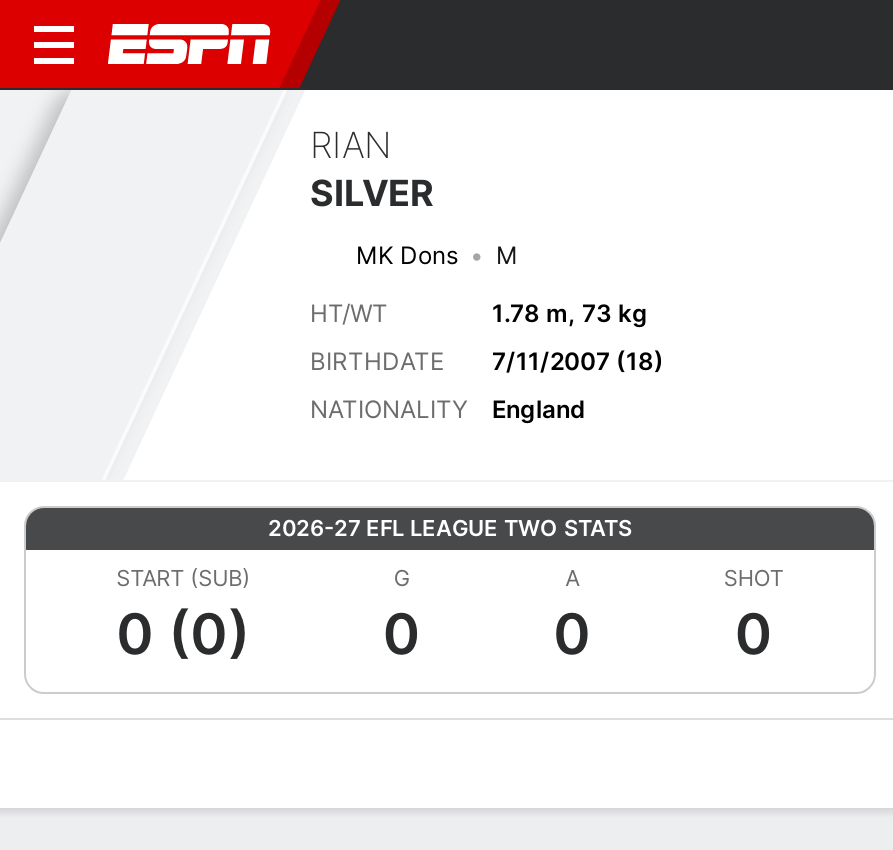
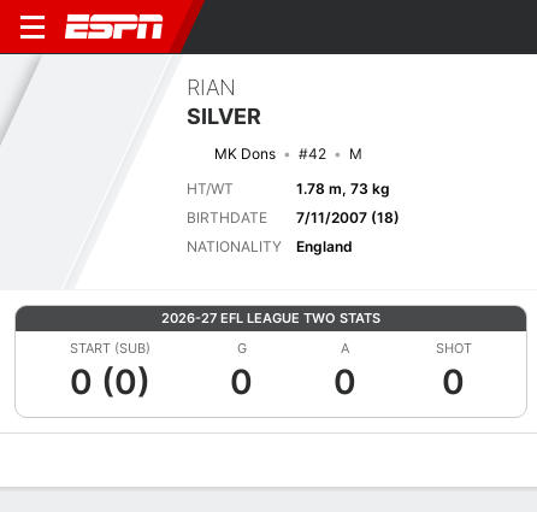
none -> [299,144,326,162] #42

